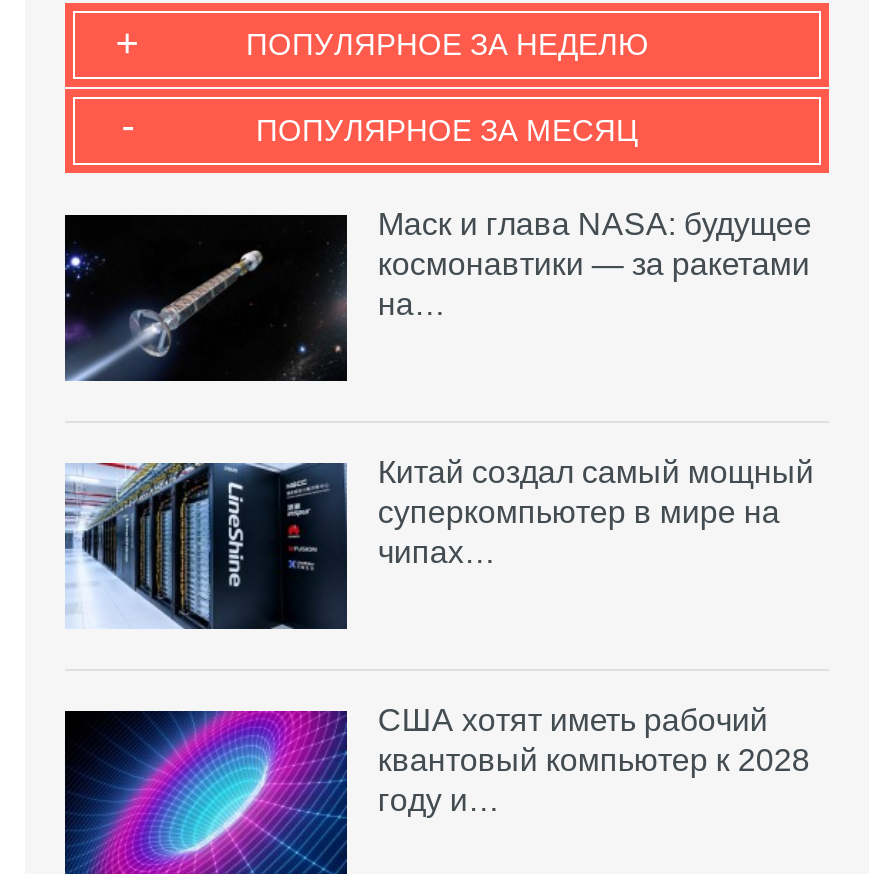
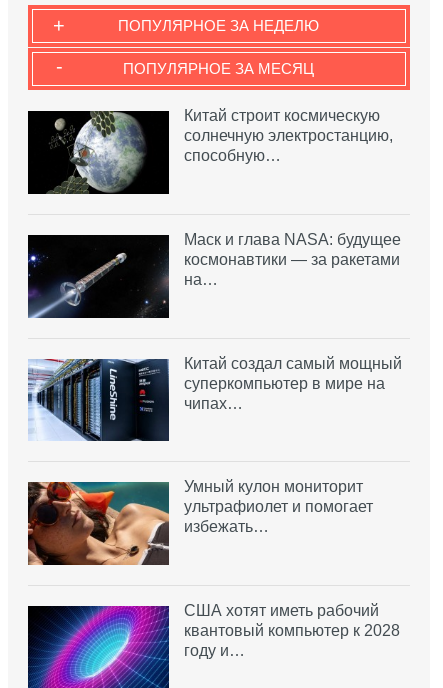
none -> [27,107,393,195] [image] | Китай строит космическую | солнечную электростанцию, | способную…
none -> [27,478,373,566] [image] | Умный кулон мониторит | ультрафиолет и помогает | избежать…

